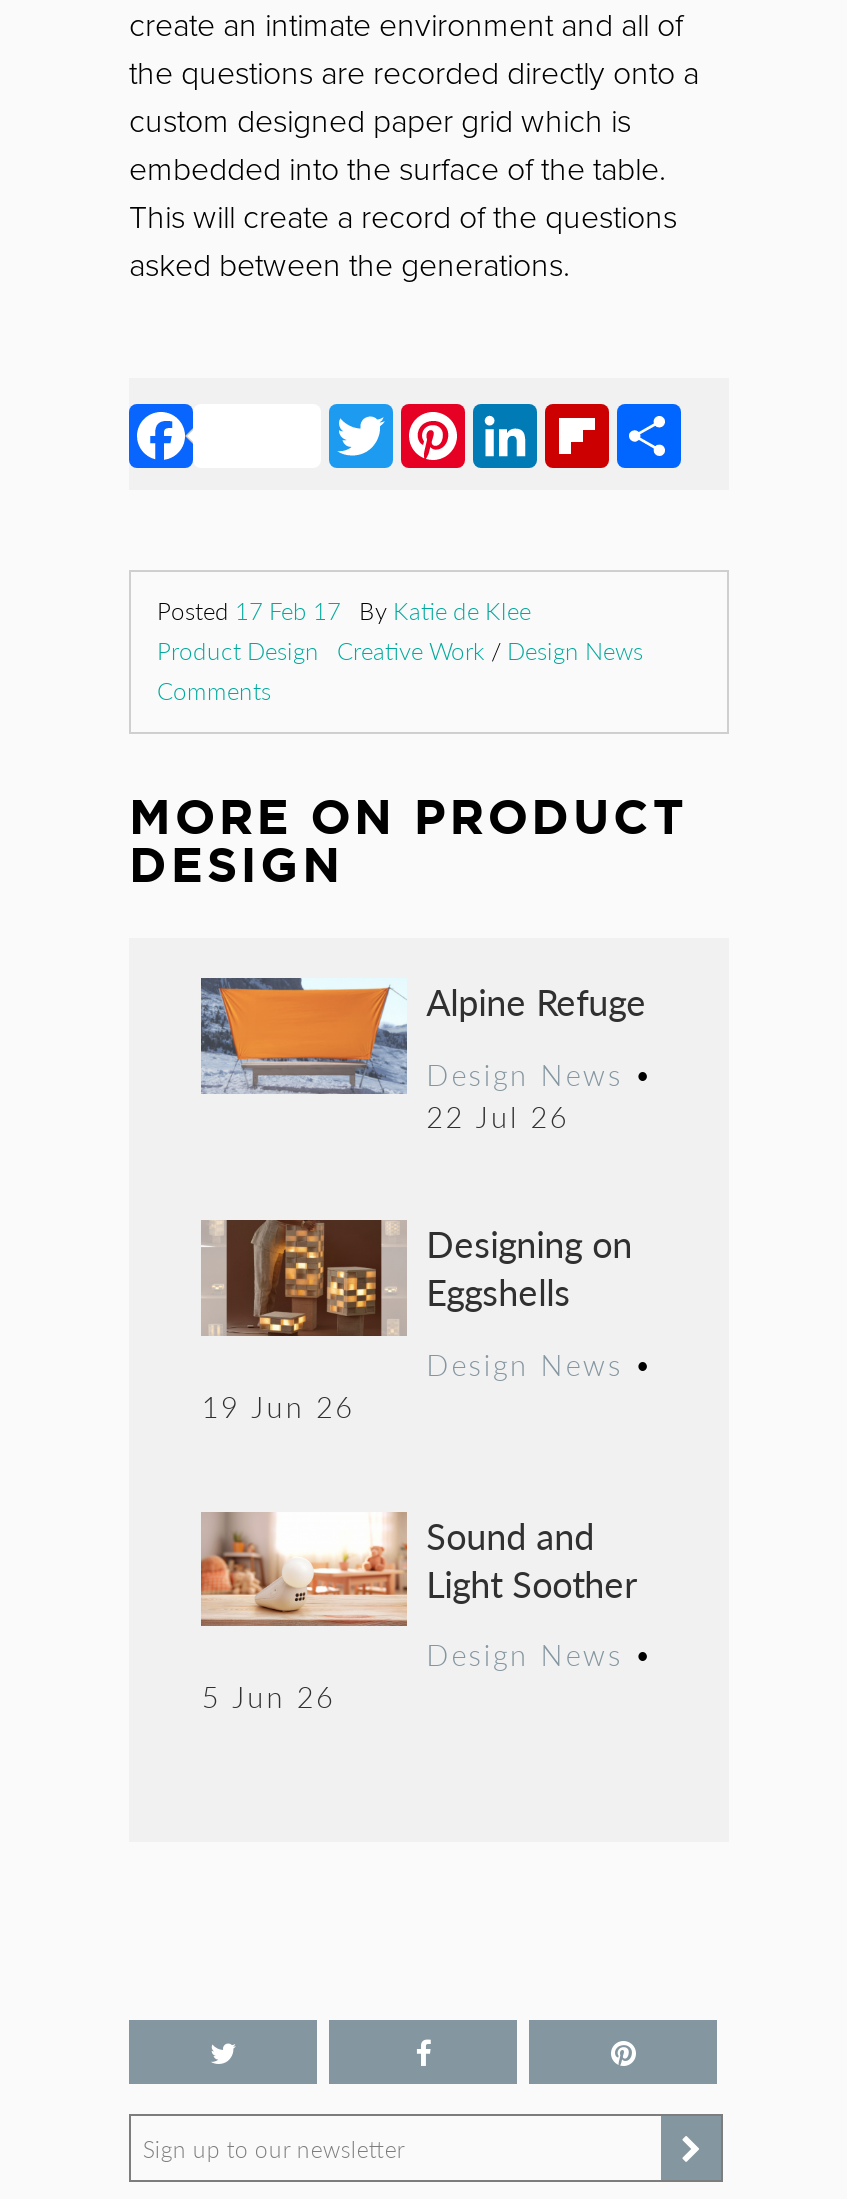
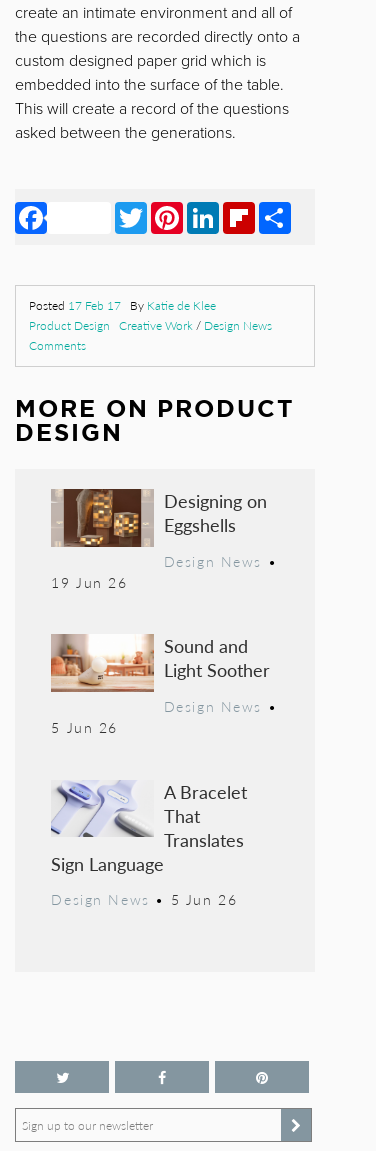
[201,976,653,1136] [image] | Alpine Refuge | Design News • | 22 Jul 26 -> none
moved [202,1218,653,1717] -> [51,488,277,737]: [image] | Designing on | Eggshells | ... | Design News • | 5 Jun 26
none -> [50,779,247,909] [image] | A Bracelet | That | Translates | Sign Language | Design News • 5 Jun 26

